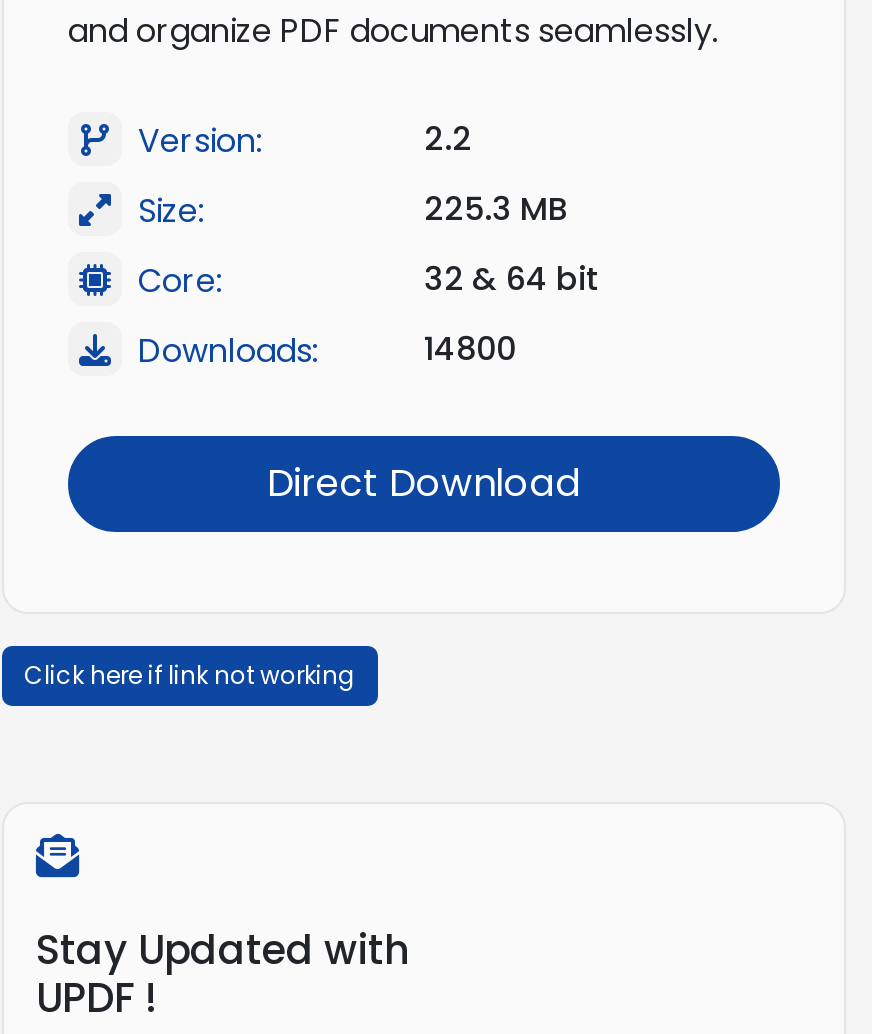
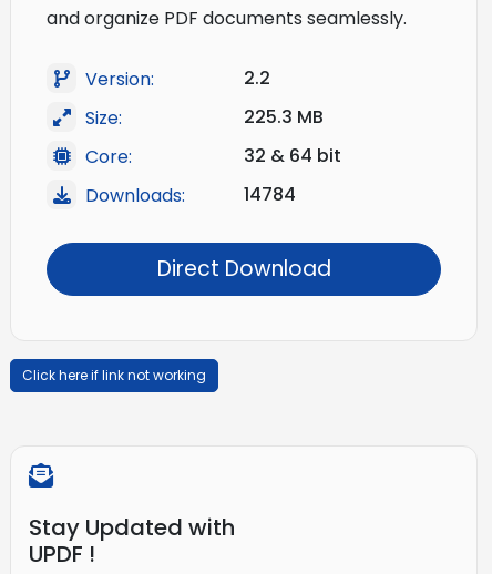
[424,326,516,372] 14800 -> [244,182,296,207] 14784

